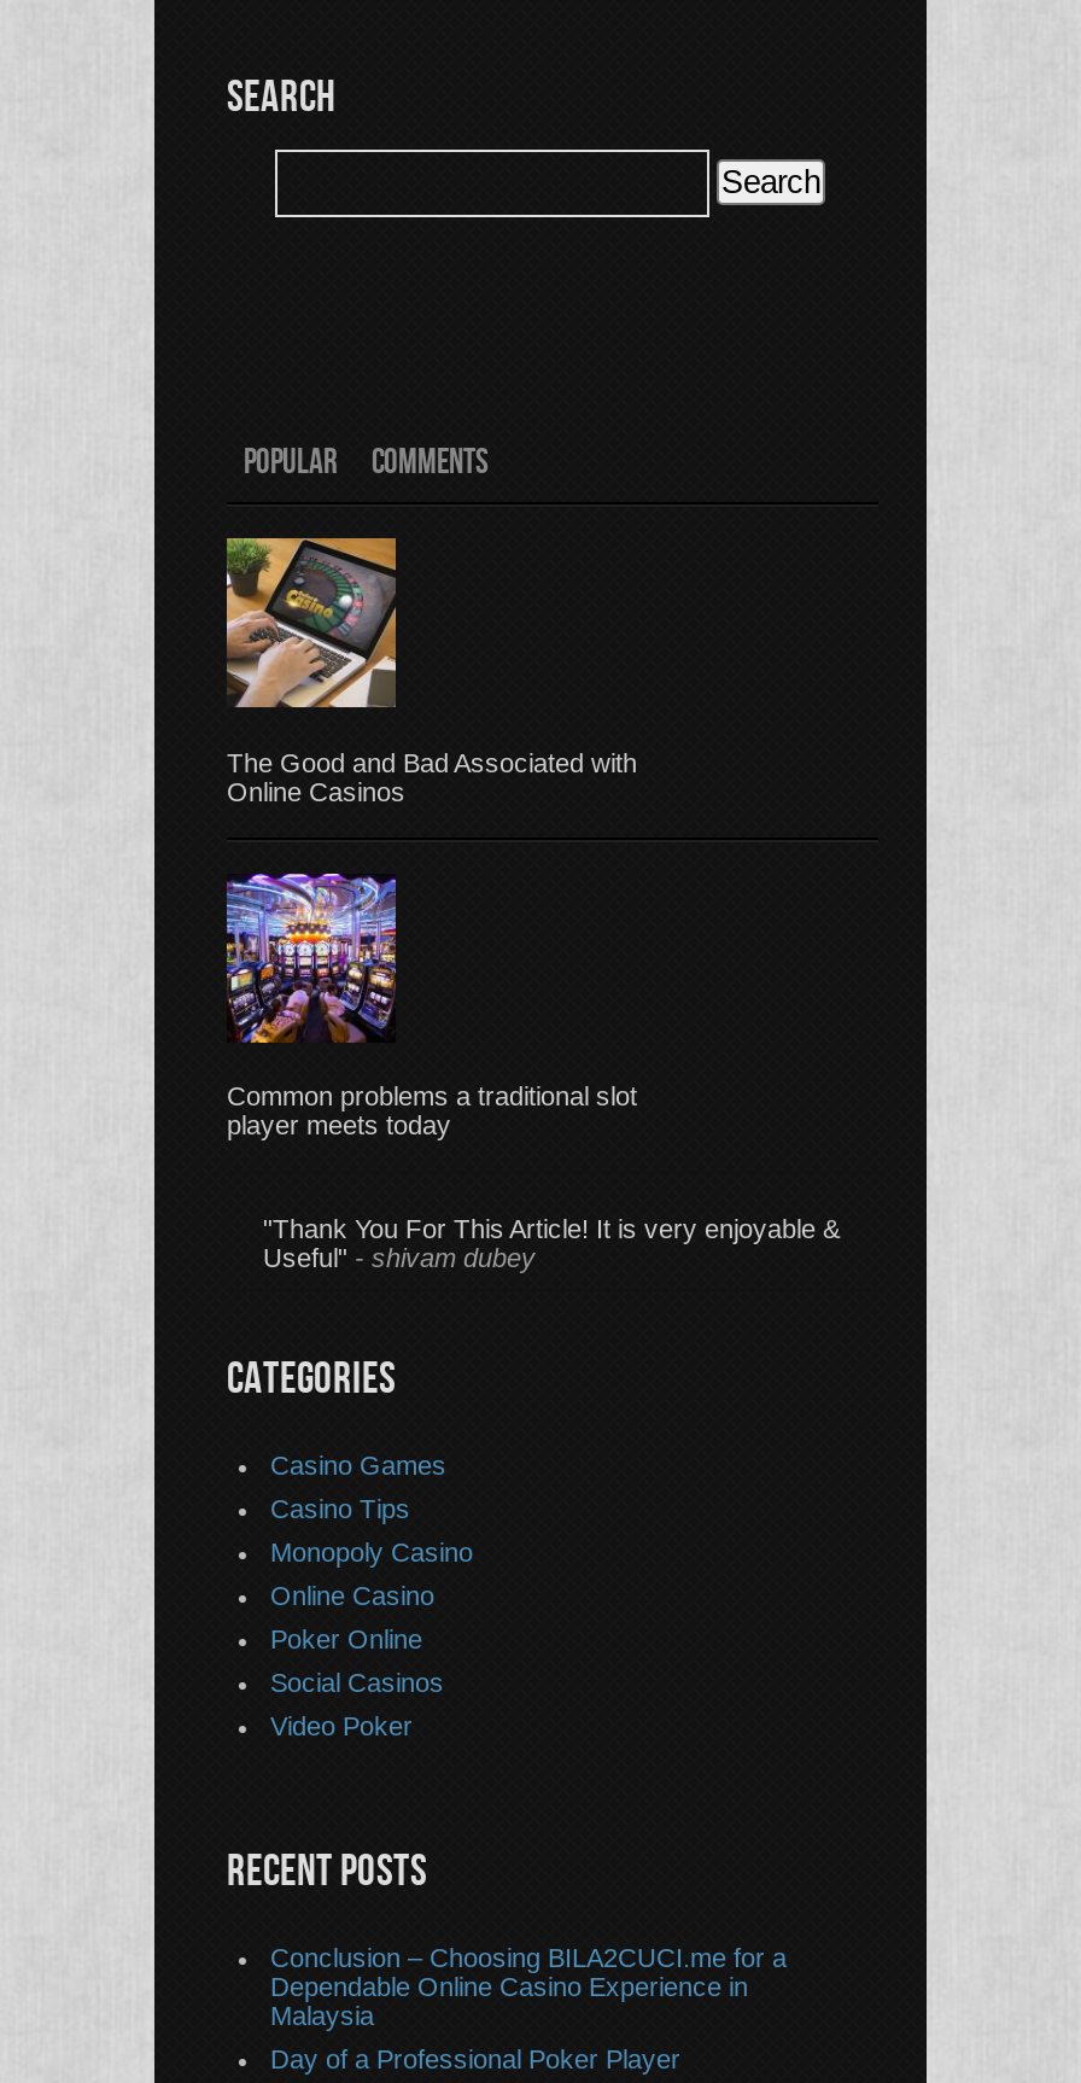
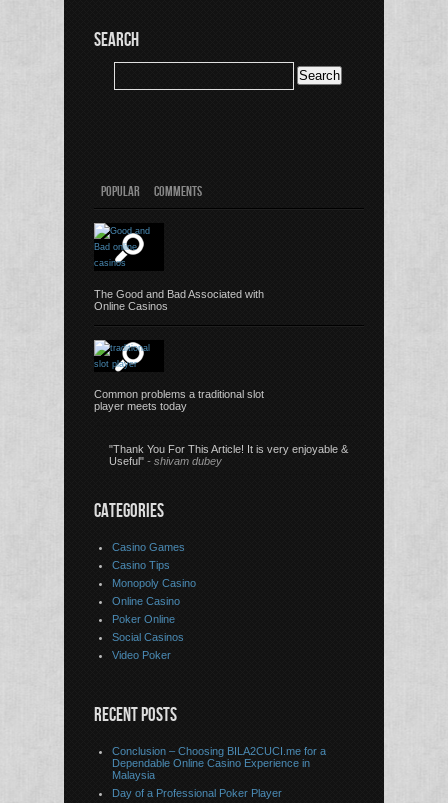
[224,536,398,710] [image] -> [94,222,164,271] [image]
[224,871,398,1045] [image] -> [93,339,164,372] [image]

